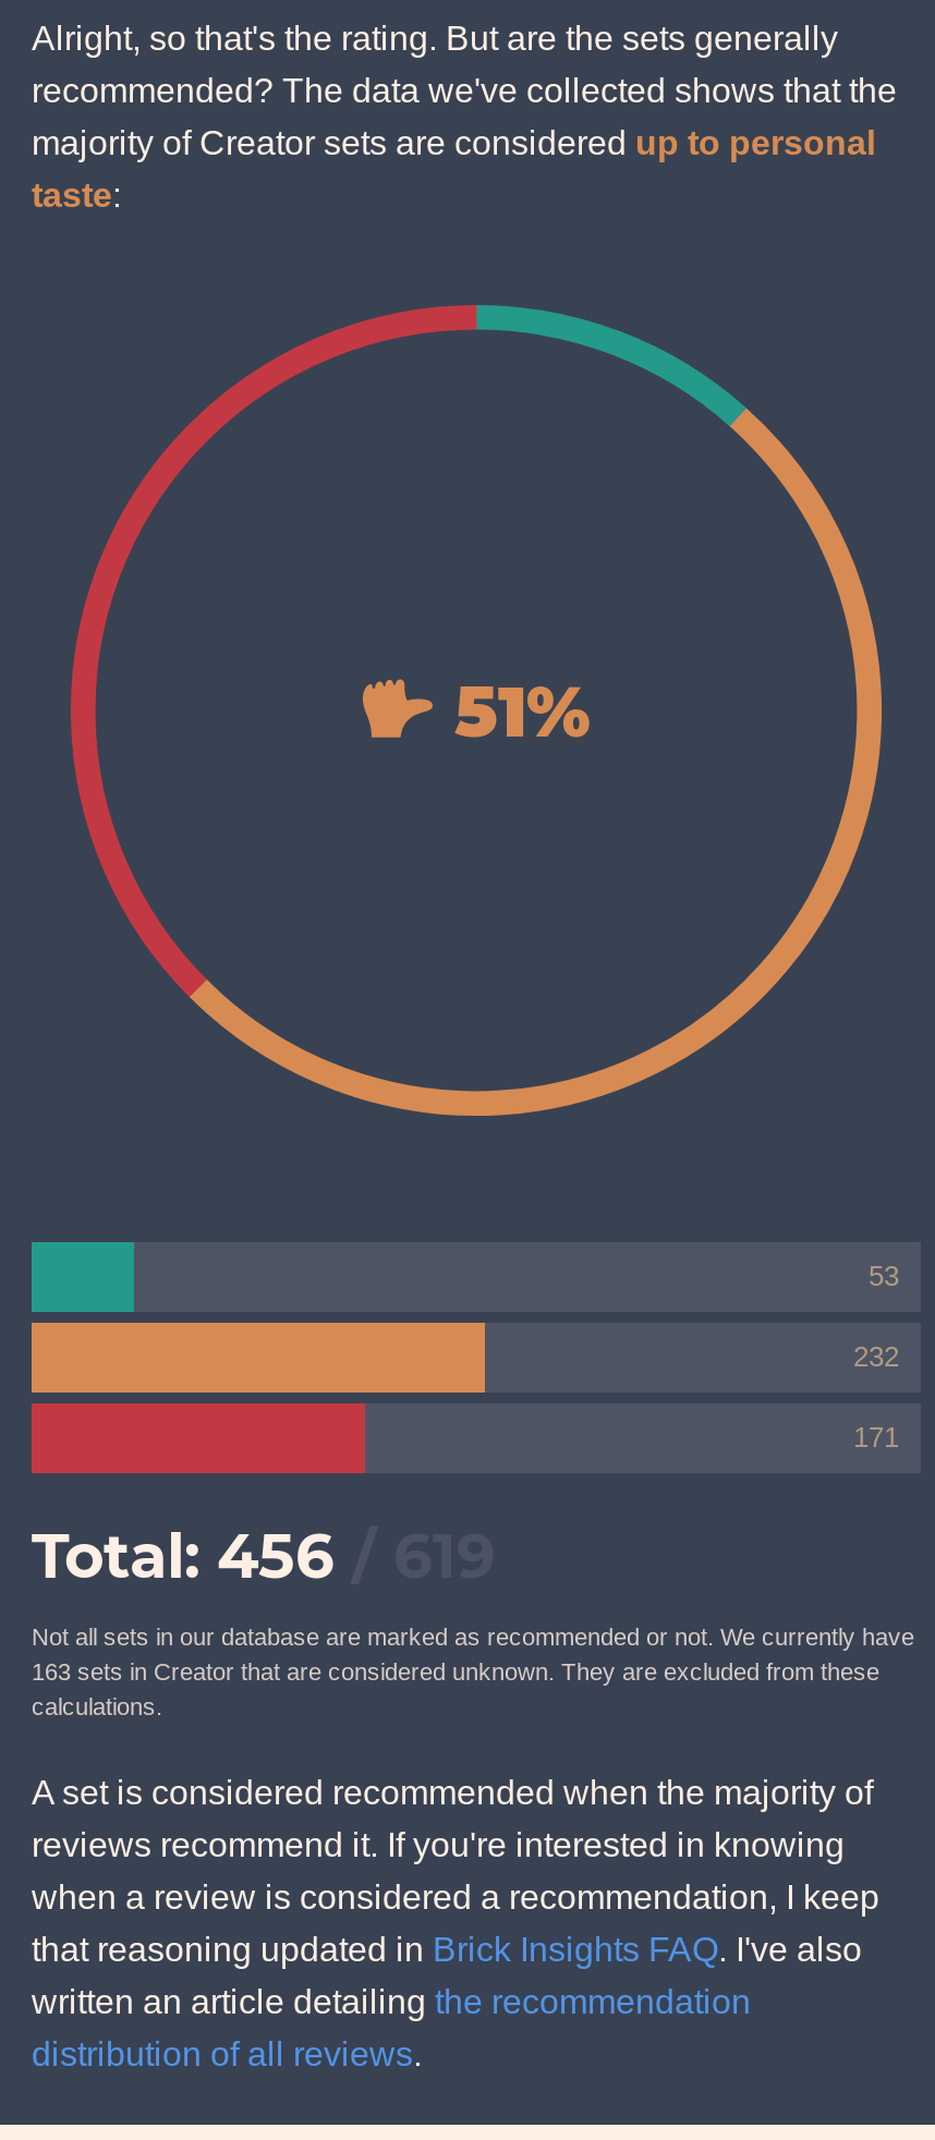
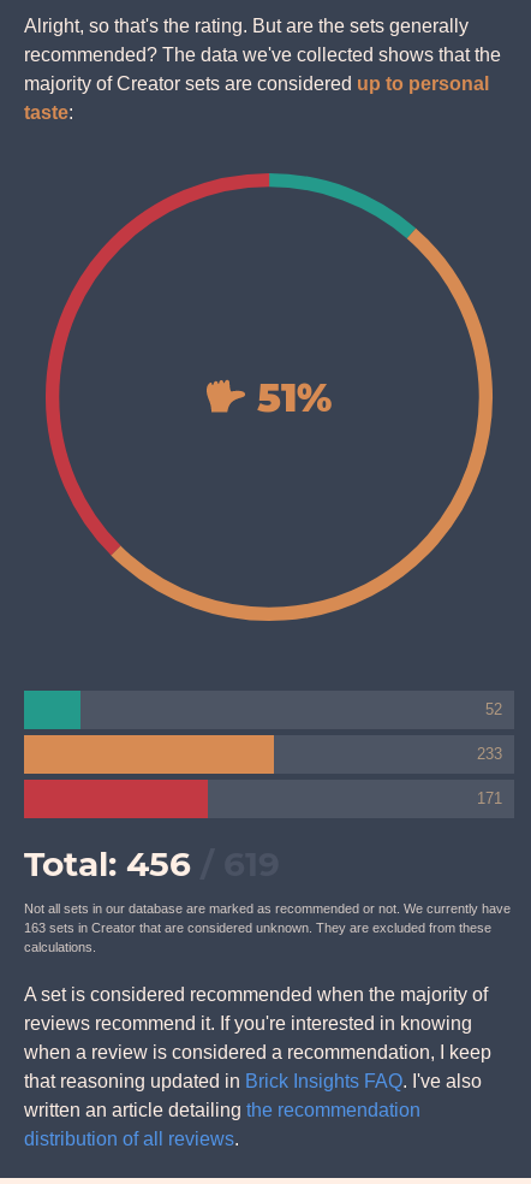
[869,1260,899,1292] 53 -> [485,700,502,718] 52
[853,1340,899,1373] 232 -> [477,745,502,763] 233

